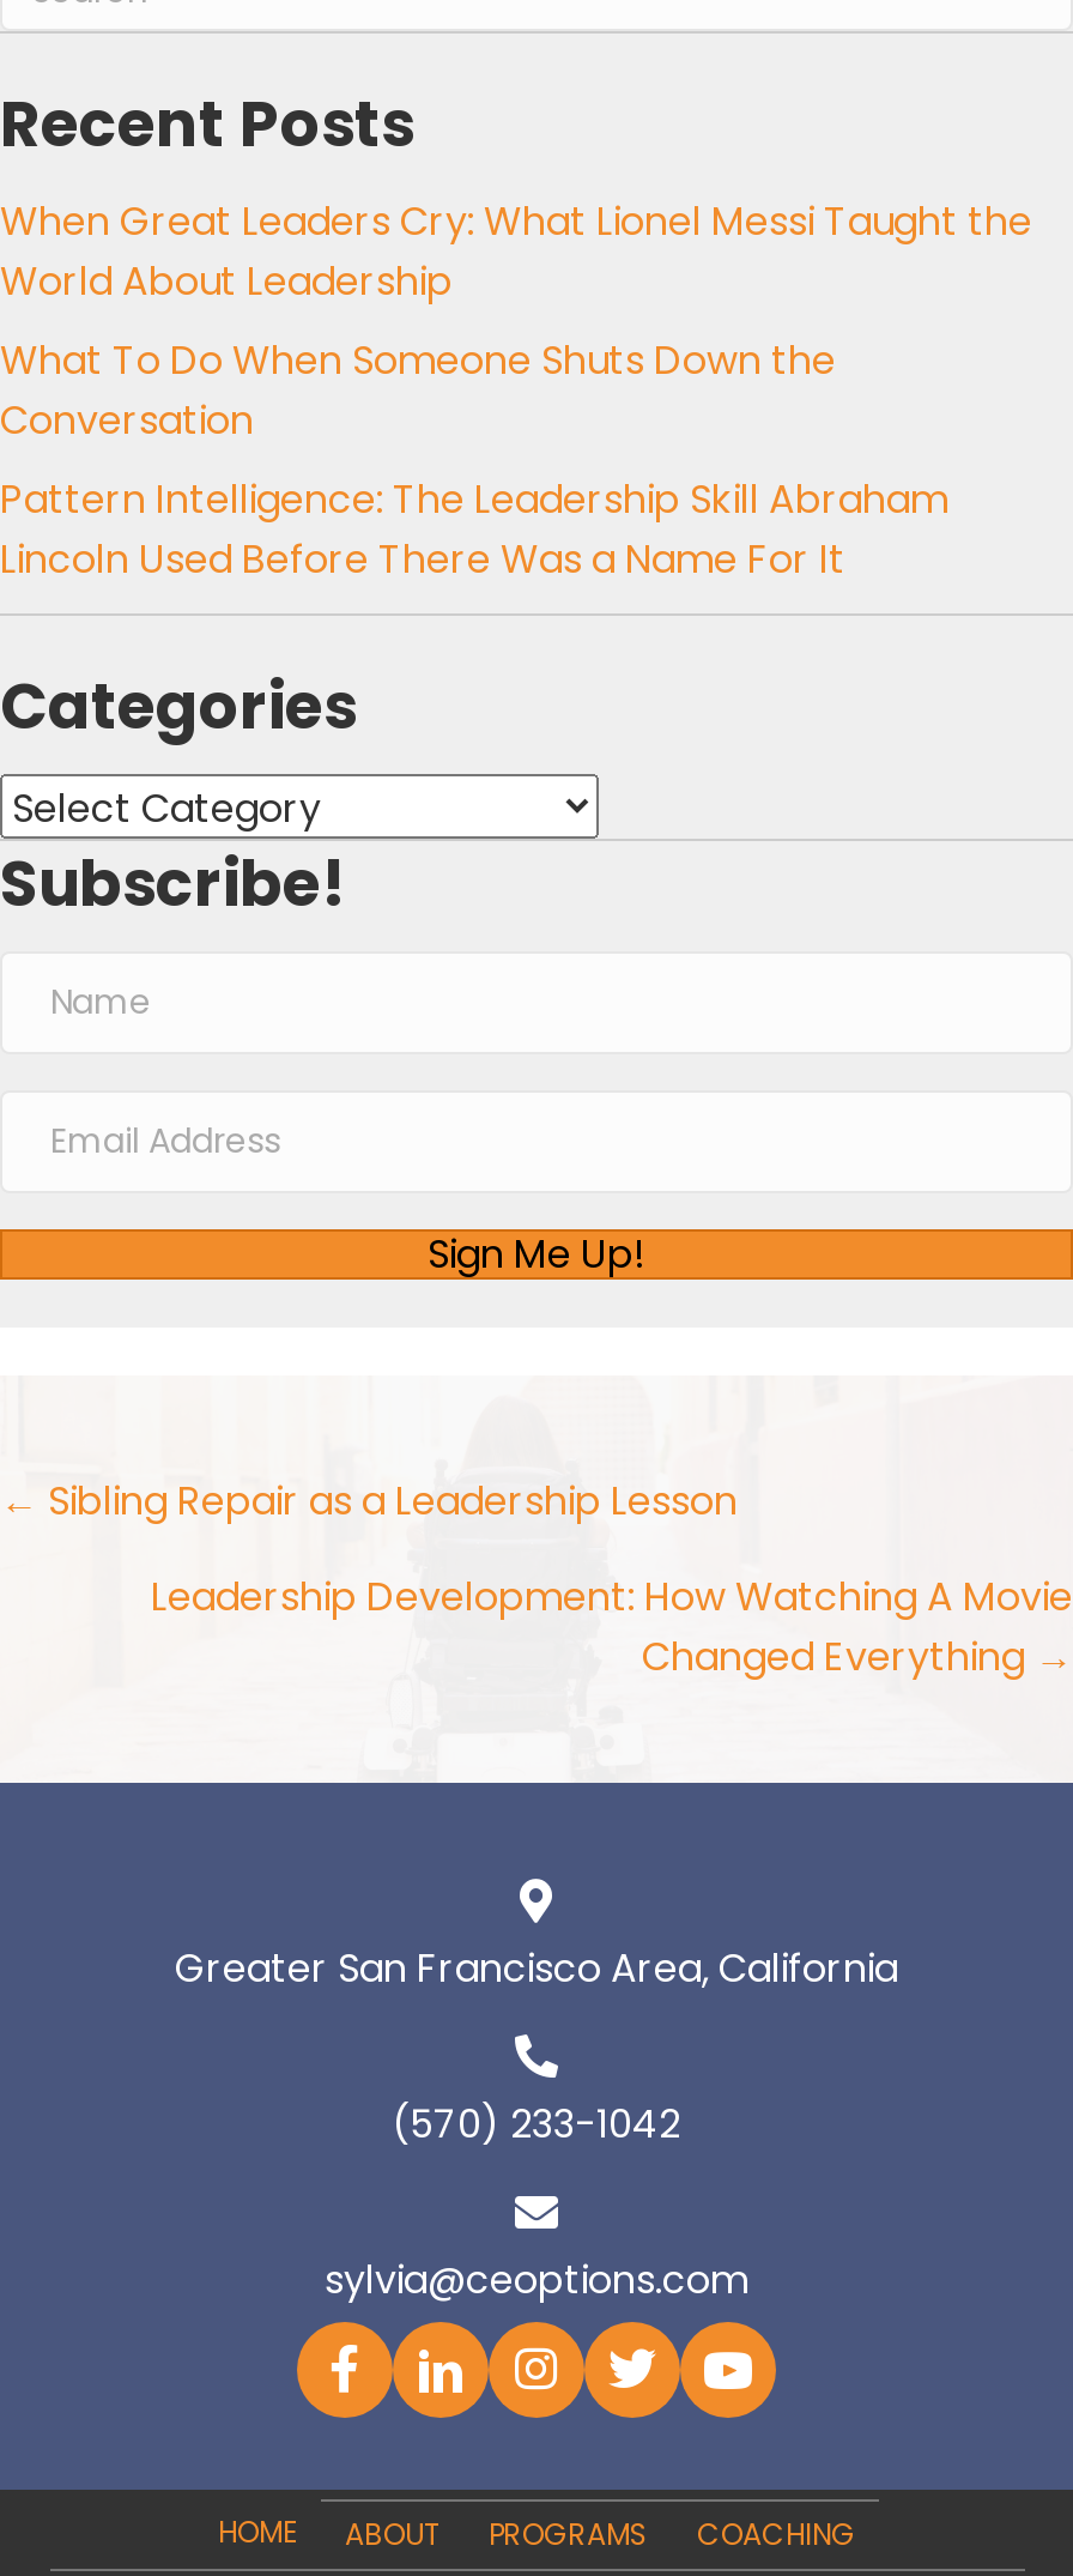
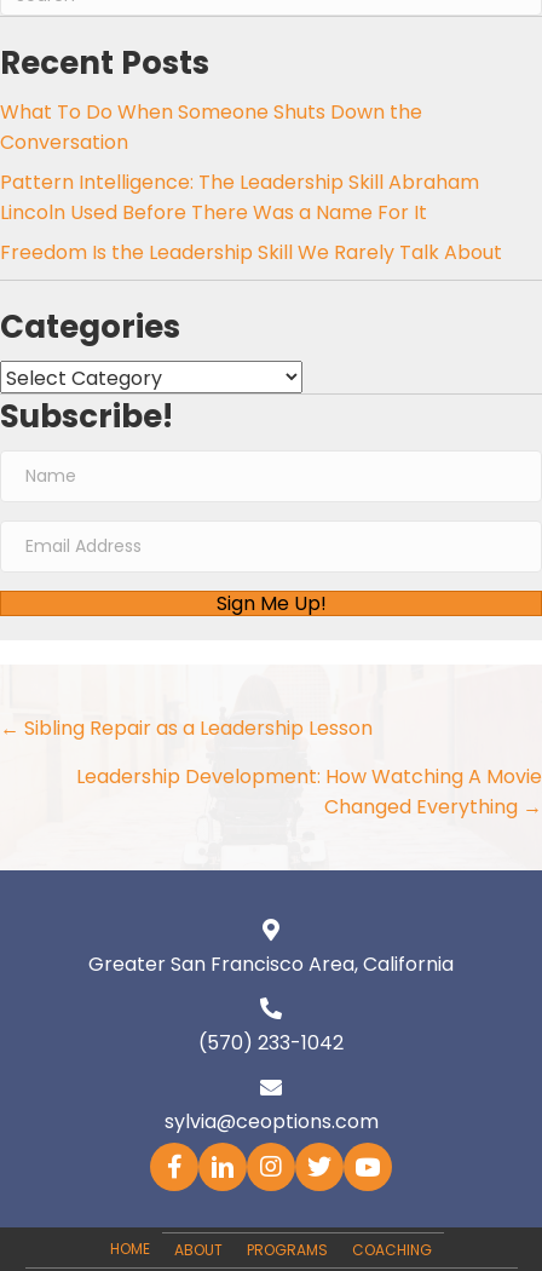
[0,194,1032,309] When Great Leaders Cry: What Lionel Messi Taught the | World About Leadership -> none
moved [0,333,948,587] -> [0,98,479,226]: What To Do When Someone Shuts Down the | Conversation | Pattern Intelligence: The Leadership Skill Abraham | Lincoln Used Before There Was a Name For It
none -> [0,239,502,266] Freedom Is the Leadership Skill We Rarely Talk About

